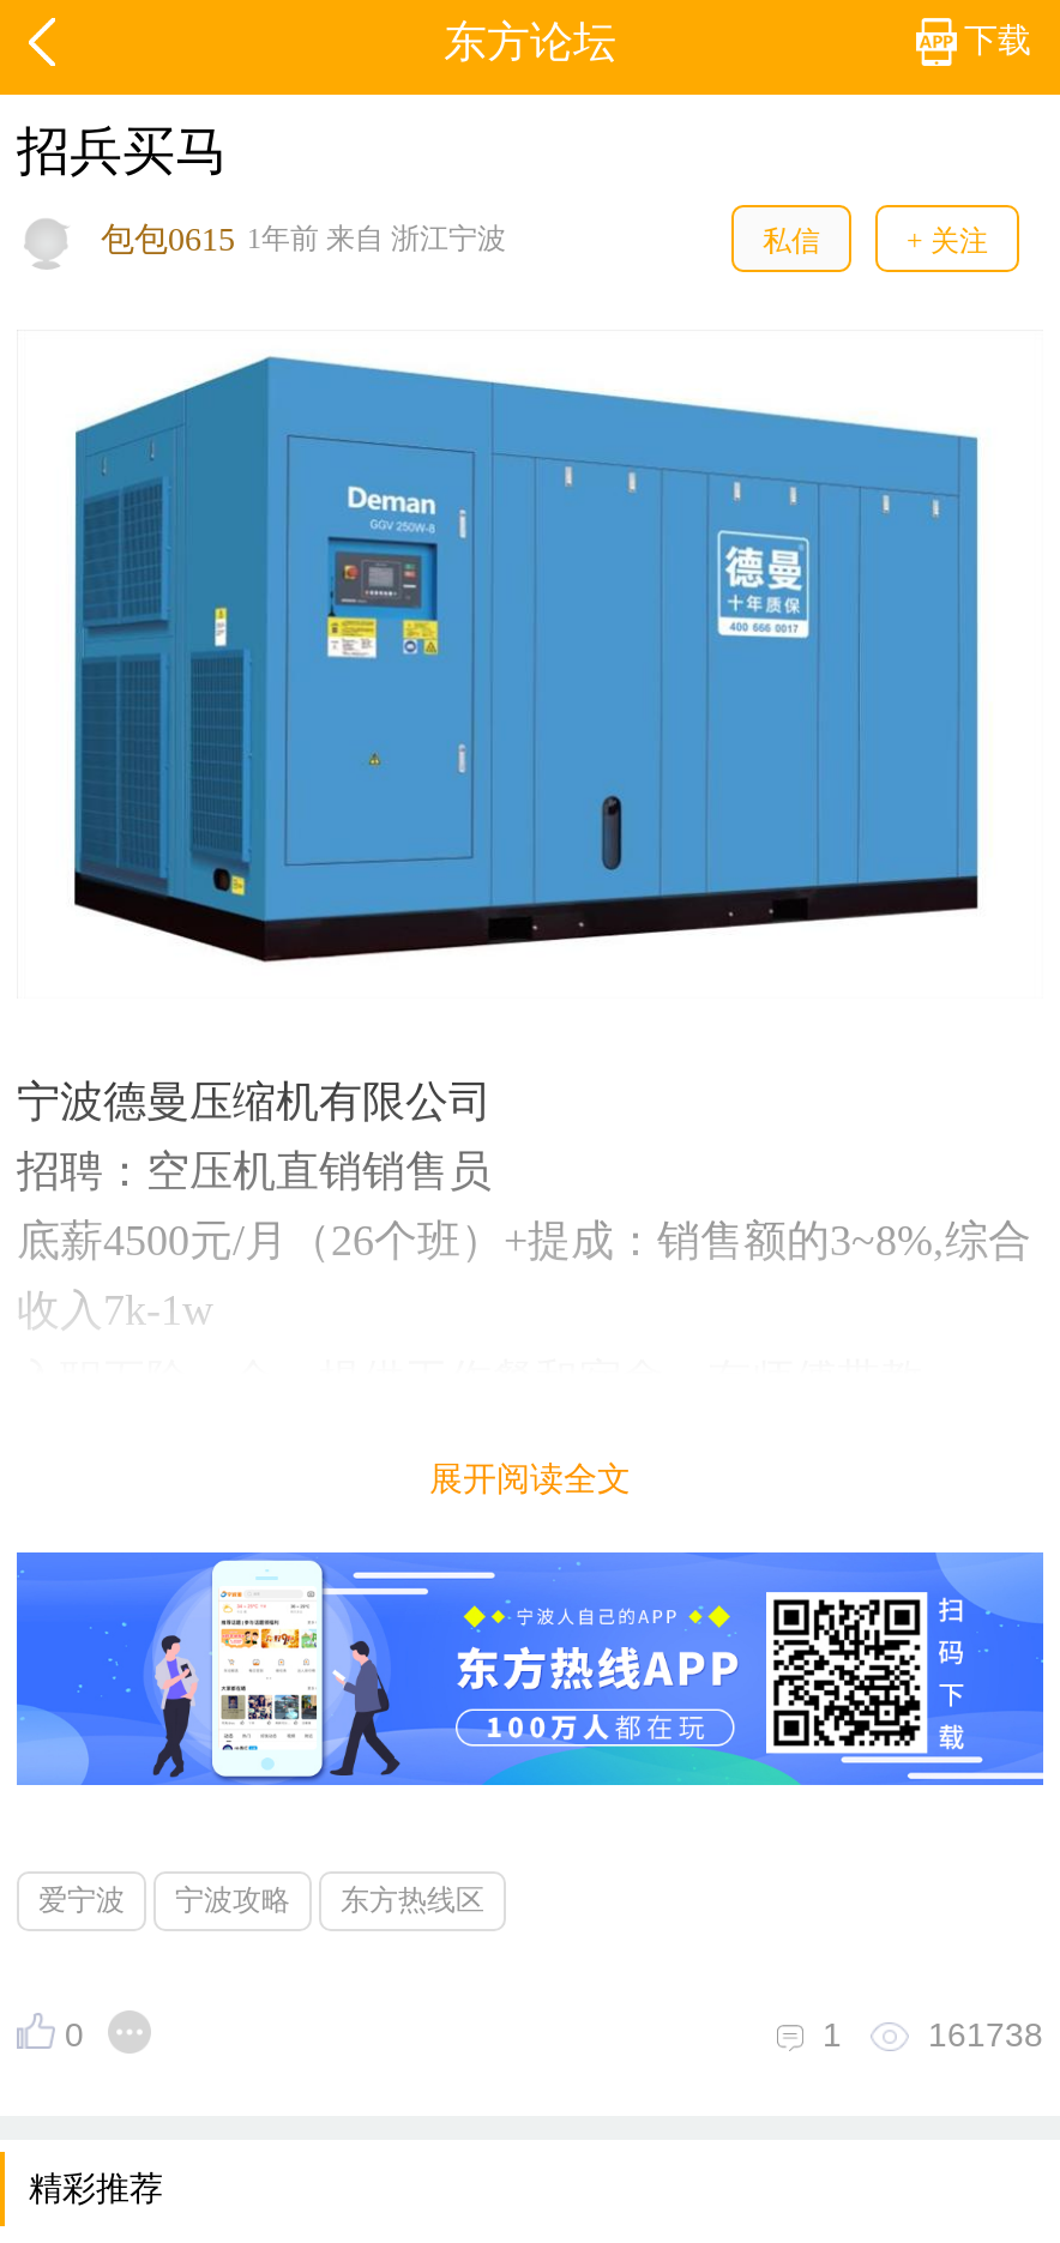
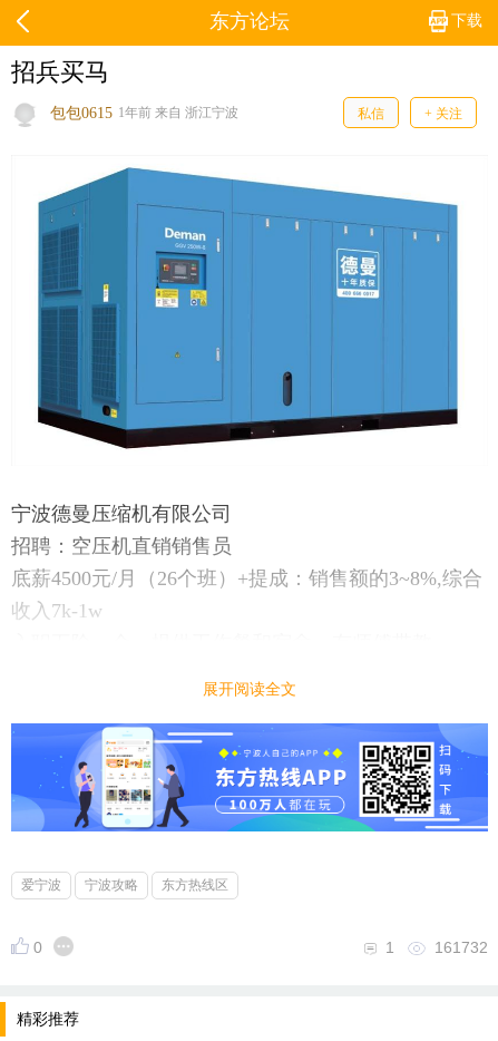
[813,2015,1043,2054] 1 161738 -> [381,938,488,956] 1 161732

